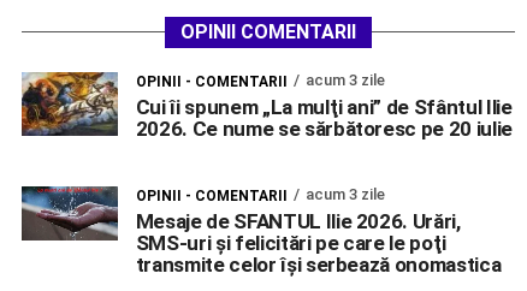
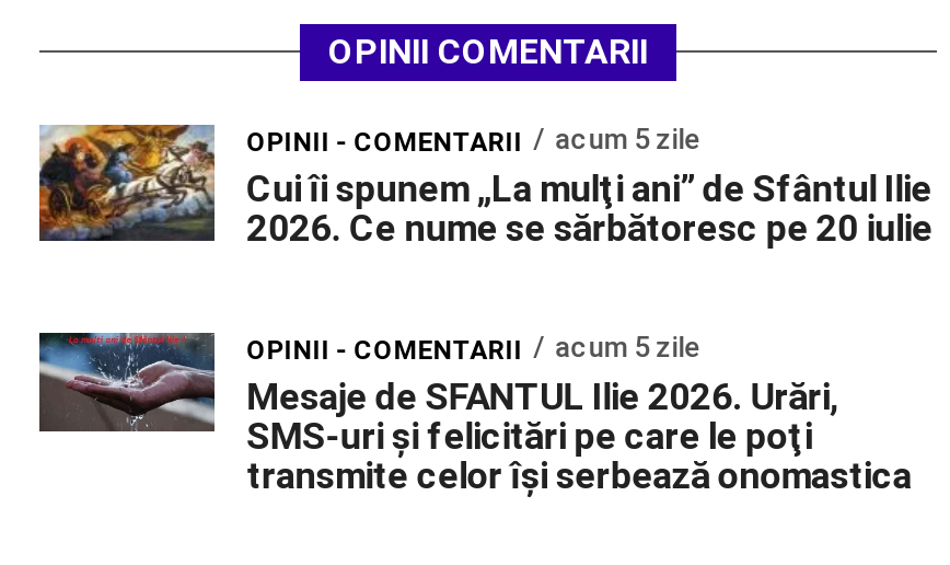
[136,70,385,90] OPINII - COMENTARII acum 3 zile -> [247,122,700,157] OPINII - COMENTARII acum 5 zile
[136,185,385,204] OPINII - COMENTARII acum 3 zile -> [247,330,700,365] OPINII - COMENTARII acum 5 zile

